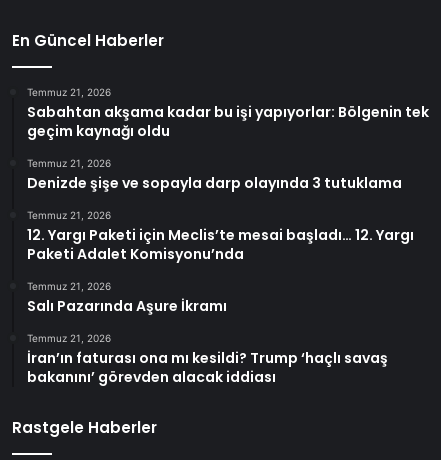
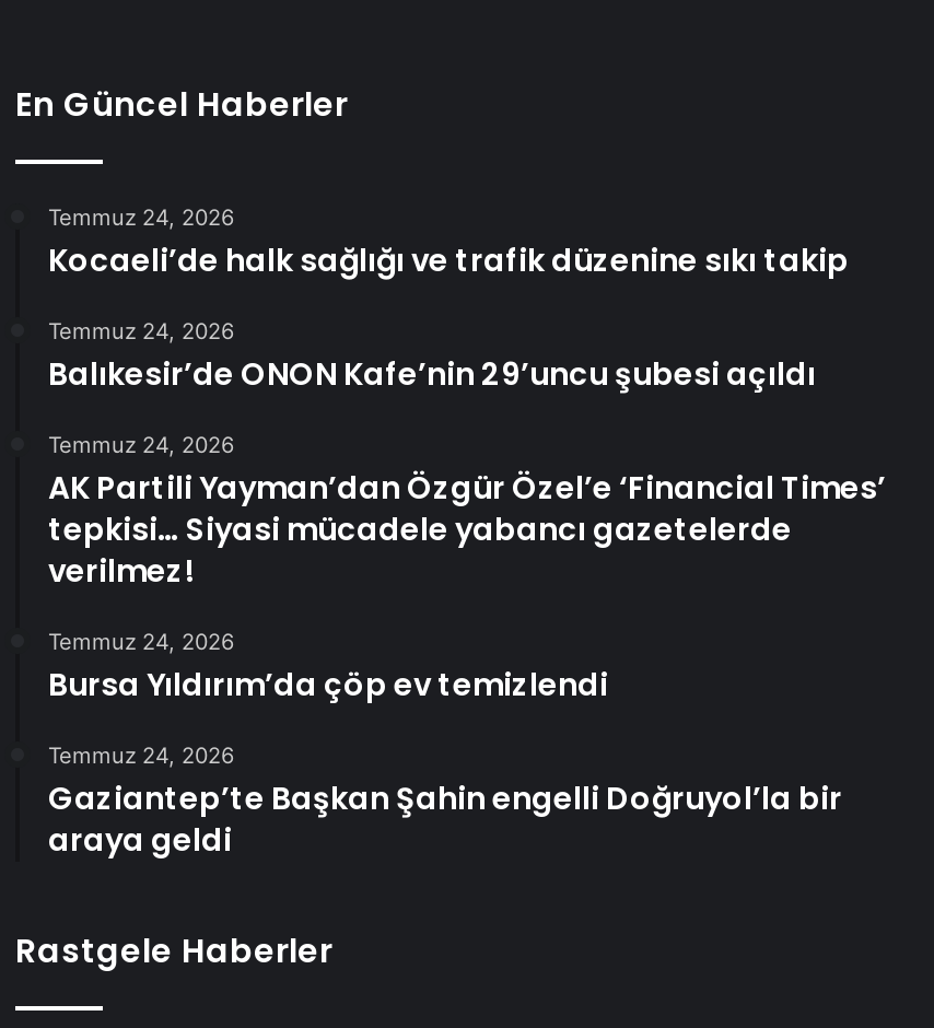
[27,86,429,141] Temmuz 21, 2026 | Sabahtan akşama kadar bu işi yapıyorlar: Bölgenin tek | geçim kaynağı oldu -> [48,204,849,282] Temmuz 24, 2026 | Kocaeli’de halk sağlığı ve trafik düzenine sıkı takip
[27,157,402,193] Temmuz 21, 2026 | Denizde şişe ve sopayla darp olayında 3 tutuklama -> [48,317,816,396] Temmuz 24, 2026 | Balıkesir’de ONON Kafe’nin 29’uncu şubesi açıldı
[27,209,414,264] Temmuz 21, 2026 | 12. Yargı Paketi için Meclis’te mesai başladı… 12. Yargı | Paketi Adalet Komisyonu’nda -> [48,431,886,593] Temmuz 24, 2026 | AK Partili Yayman’dan Özgür Özel’e ‘Financial Times’ | tepkisi… Siyasi mücadele yabancı gazetelerde | verilmez!
[27,280,227,316] Temmuz 21, 2026 | Salı Pazarında Aşure İkramı -> [48,628,608,707] Temmuz 24, 2026 | Bursa Yıldırım’da çöp ev temizlendi
[27,332,388,387] Temmuz 21, 2026 | İran’ın faturası ona mı kesildi? Trump ‘haçlı savaş | bakanını’ görevden alacak iddiası -> [48,742,842,862] Temmuz 24, 2026 | Gaziantep’te Başkan Şahin engelli Doğruyol’la bir | araya geldi

